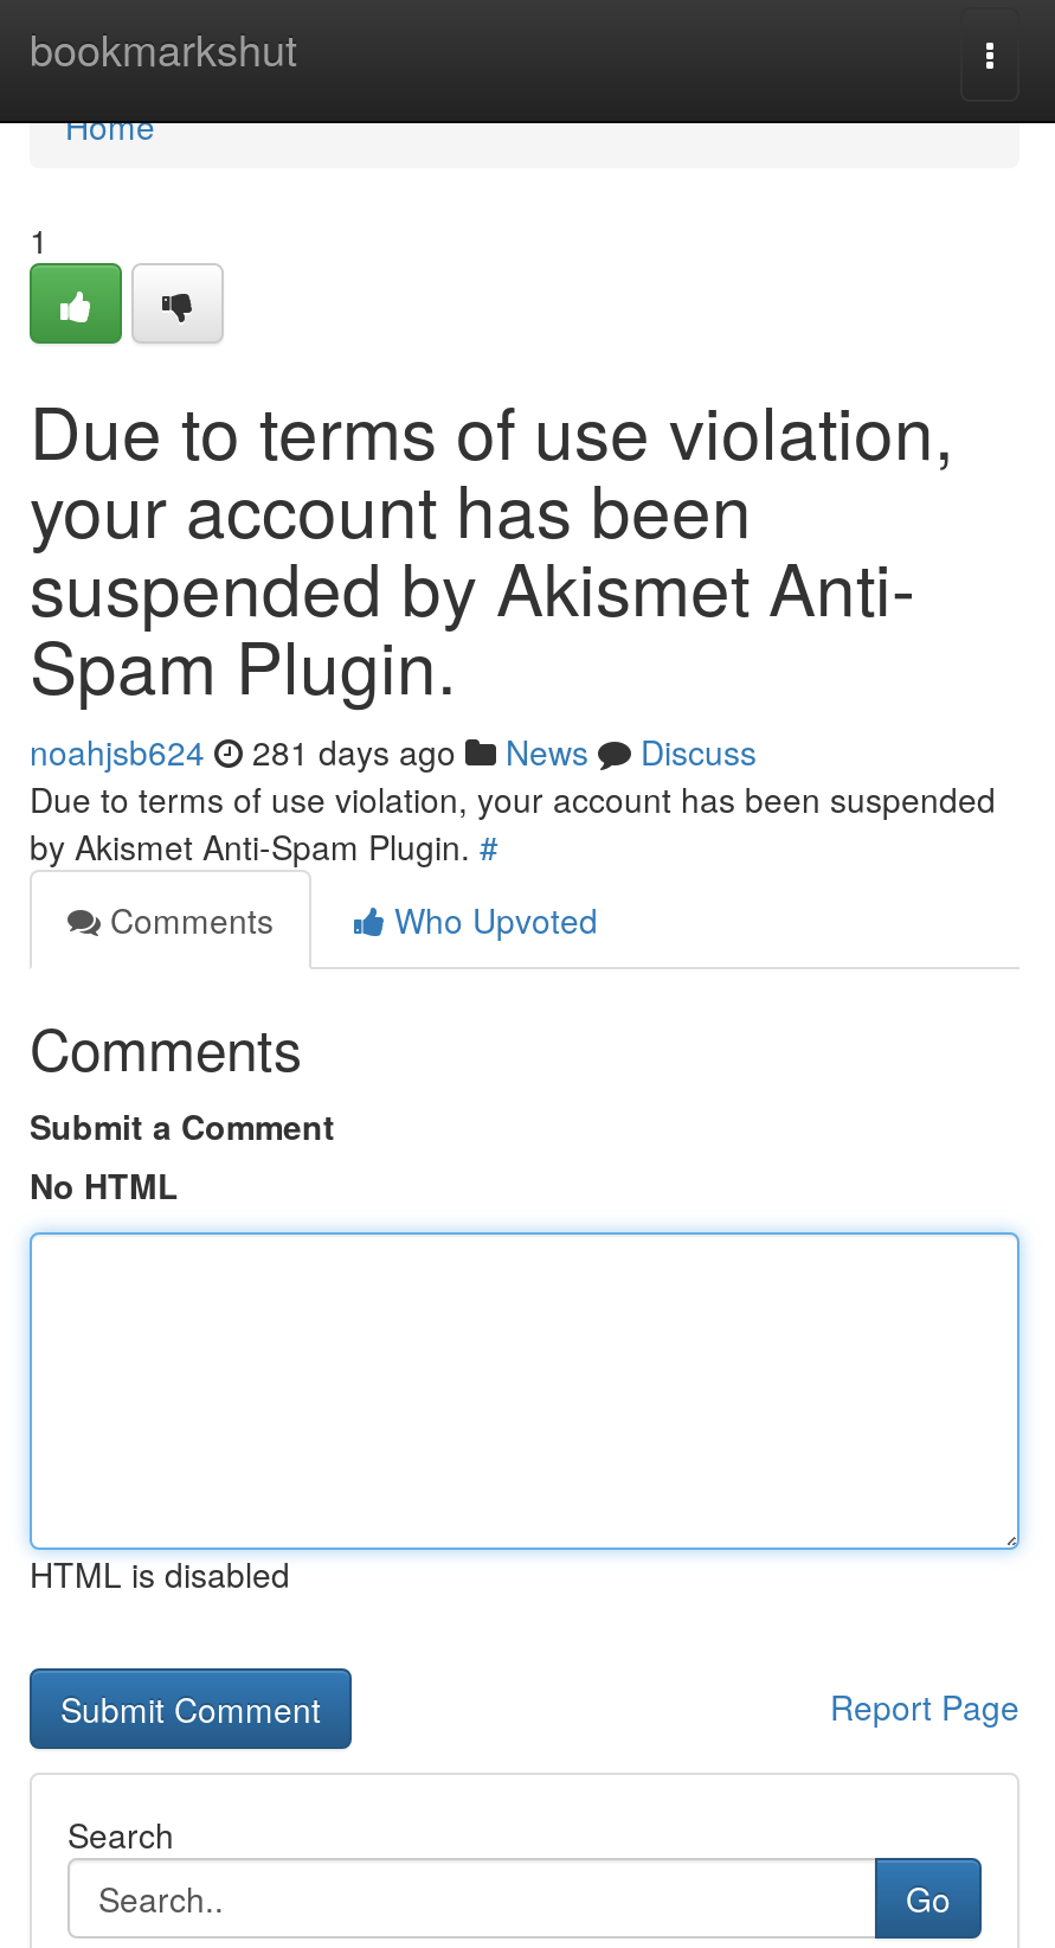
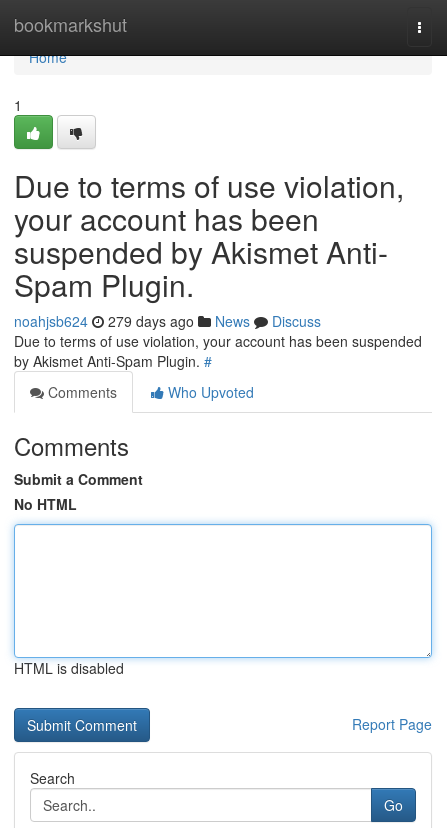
[30,728,757,775] noahjsb624 281 days ago News Discuss -> [14,311,321,331] noahjsb624 279 days ago News Discuss

